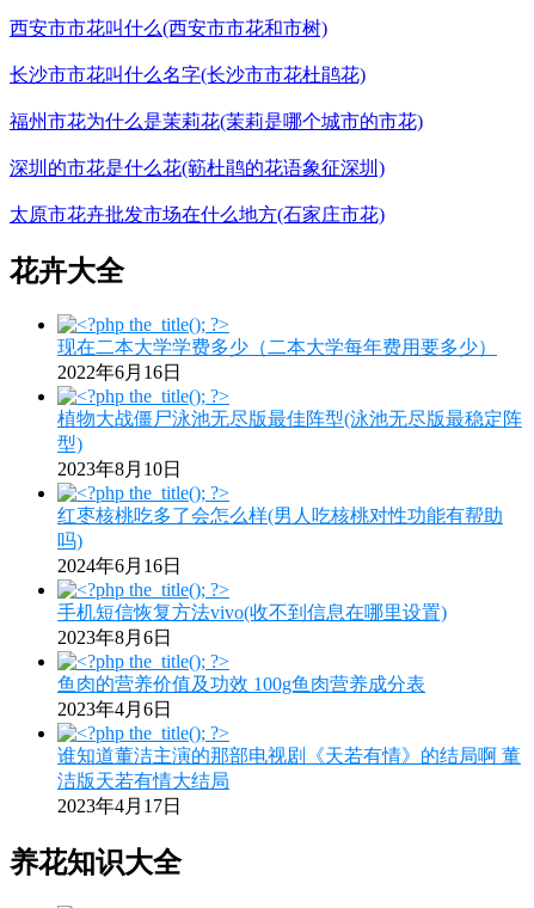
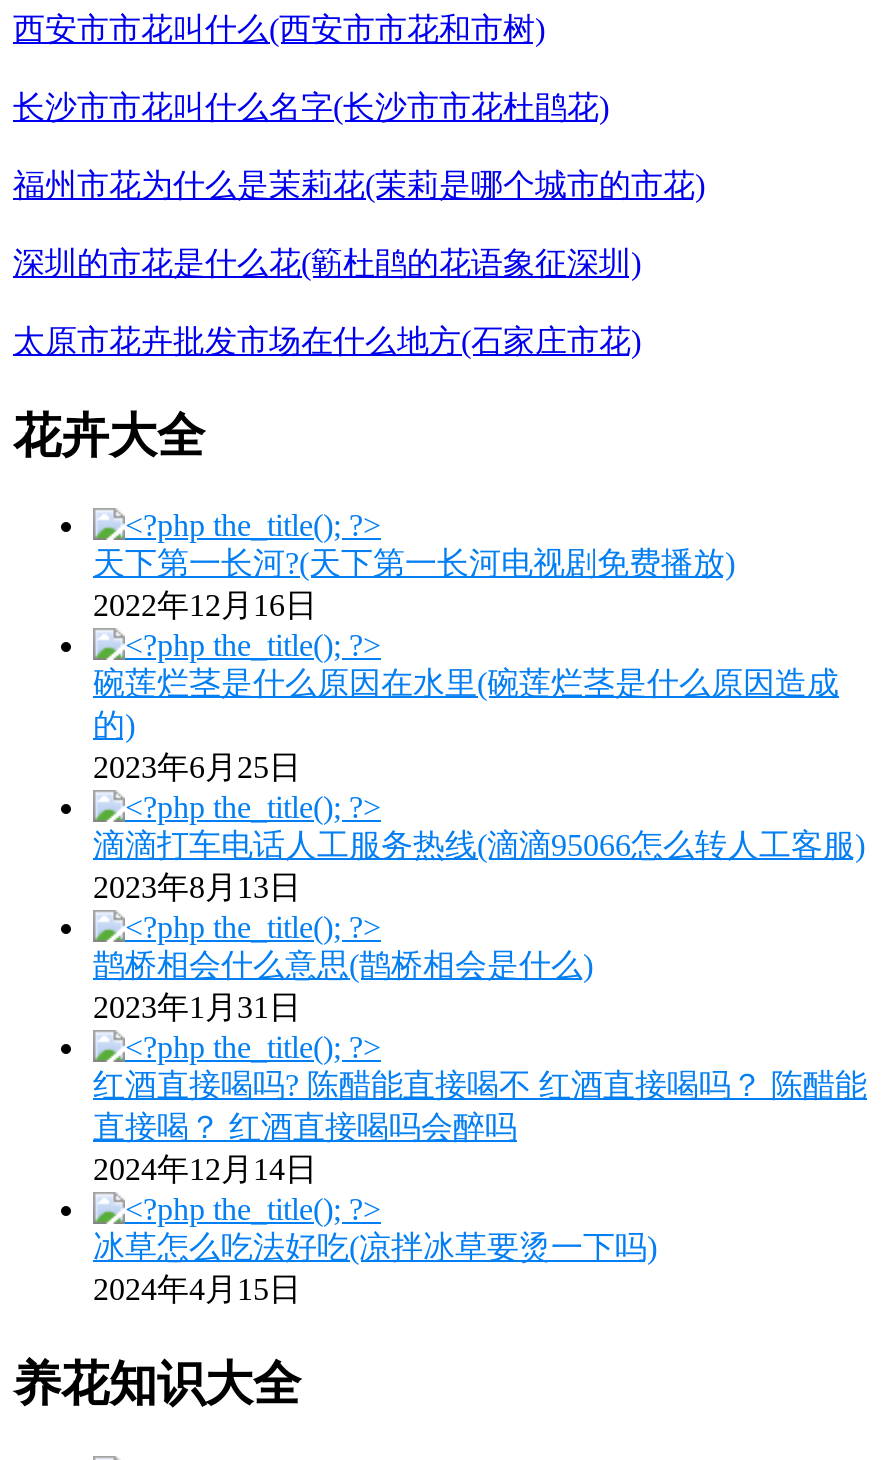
[57,337,497,382] 现在二本大学学费多少（二本大学每年费用要多少） | 2022年6月16日 -> [93,546,735,622] 天下第一长河?(天下第一长河电视剧免费播放) | 2022年12月16日
[57,409,522,479] 植物大战僵尸泳池无尽版最佳阵型(泳池无尽版最稳定阵 | 型) | 2023年8月10日 -> [93,666,839,784] 碗莲烂茎是什么原因在水里(碗莲烂茎是什么原因造成 | 的) | 2023年6月25日
[57,505,503,576] 红枣核桃吃多了会怎么样(男人吃核桃对性功能有帮助 | 吗) | 2024年6月16日 -> [93,828,865,904] 滴滴打车电话人工服务热线(滴滴95066怎么转人工客服) | 2023年8月13日
[57,602,447,648] 手机短信恢复方法vivo(收不到信息在哪里设置) | 2023年8月6日 -> [93,948,593,1024] 鹊桥相会什么意思(鹊桥相会是什么) | 2023年1月31日
[57,674,425,719] 鱼肉的营养价值及功效 100g鱼肉营养成分表 | 2023年4月6日 -> [93,1068,867,1186] 红酒直接喝吗? 陈醋能直接喝不 红酒直接喝吗？ 陈醋能 | 直接喝？ 红酒直接喝吗会醉吗 | 2024年12月14日
[57,746,521,816] 谁知道董洁主演的那部电视剧《天若有情》的结局啊 董 | 洁版天若有情大结局 | 2023年4月17日 -> [93,1230,657,1306] 冰草怎么吃法好吃(凉拌冰草要烫一下吗) | 2024年4月15日

